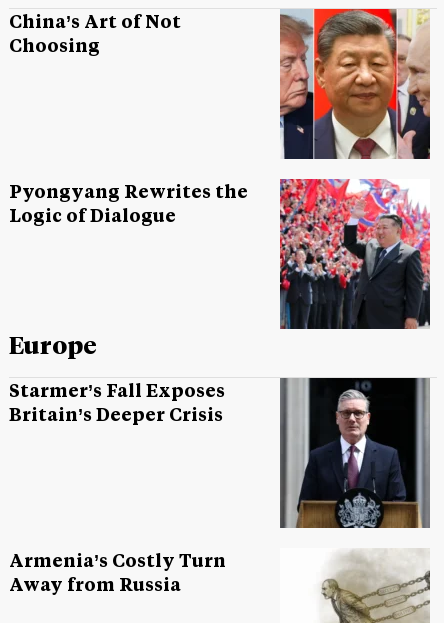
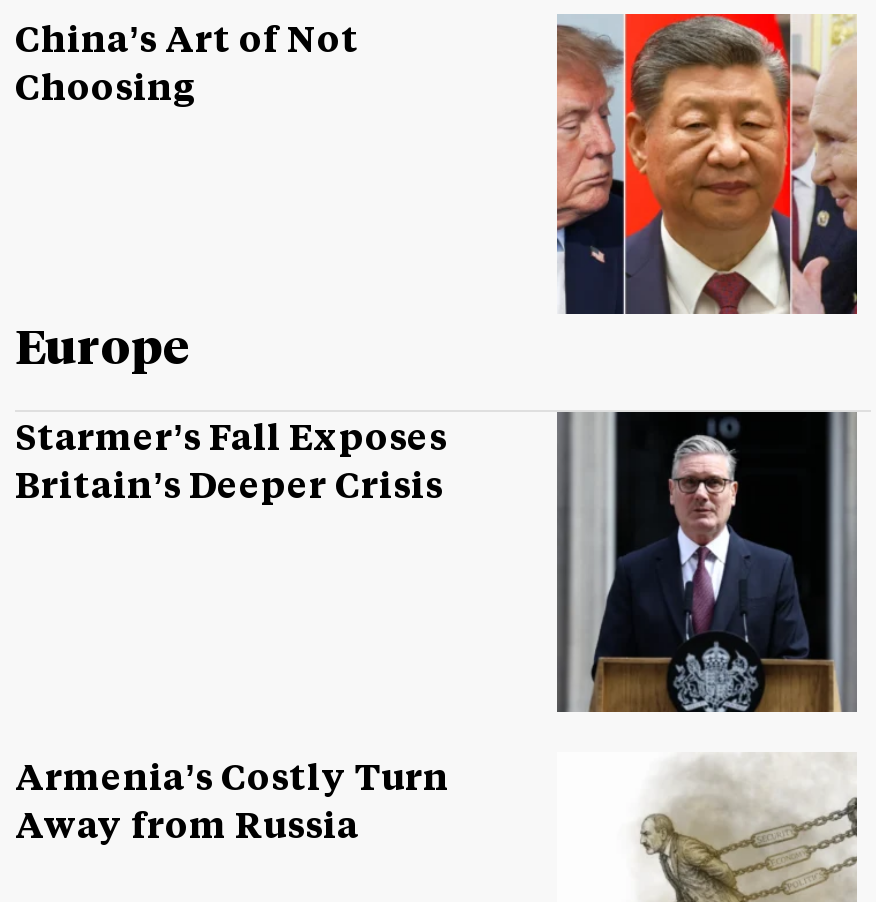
[9,178,430,330] [image] | Pyongyang Rewrites the | Logic of Dialogue -> none

